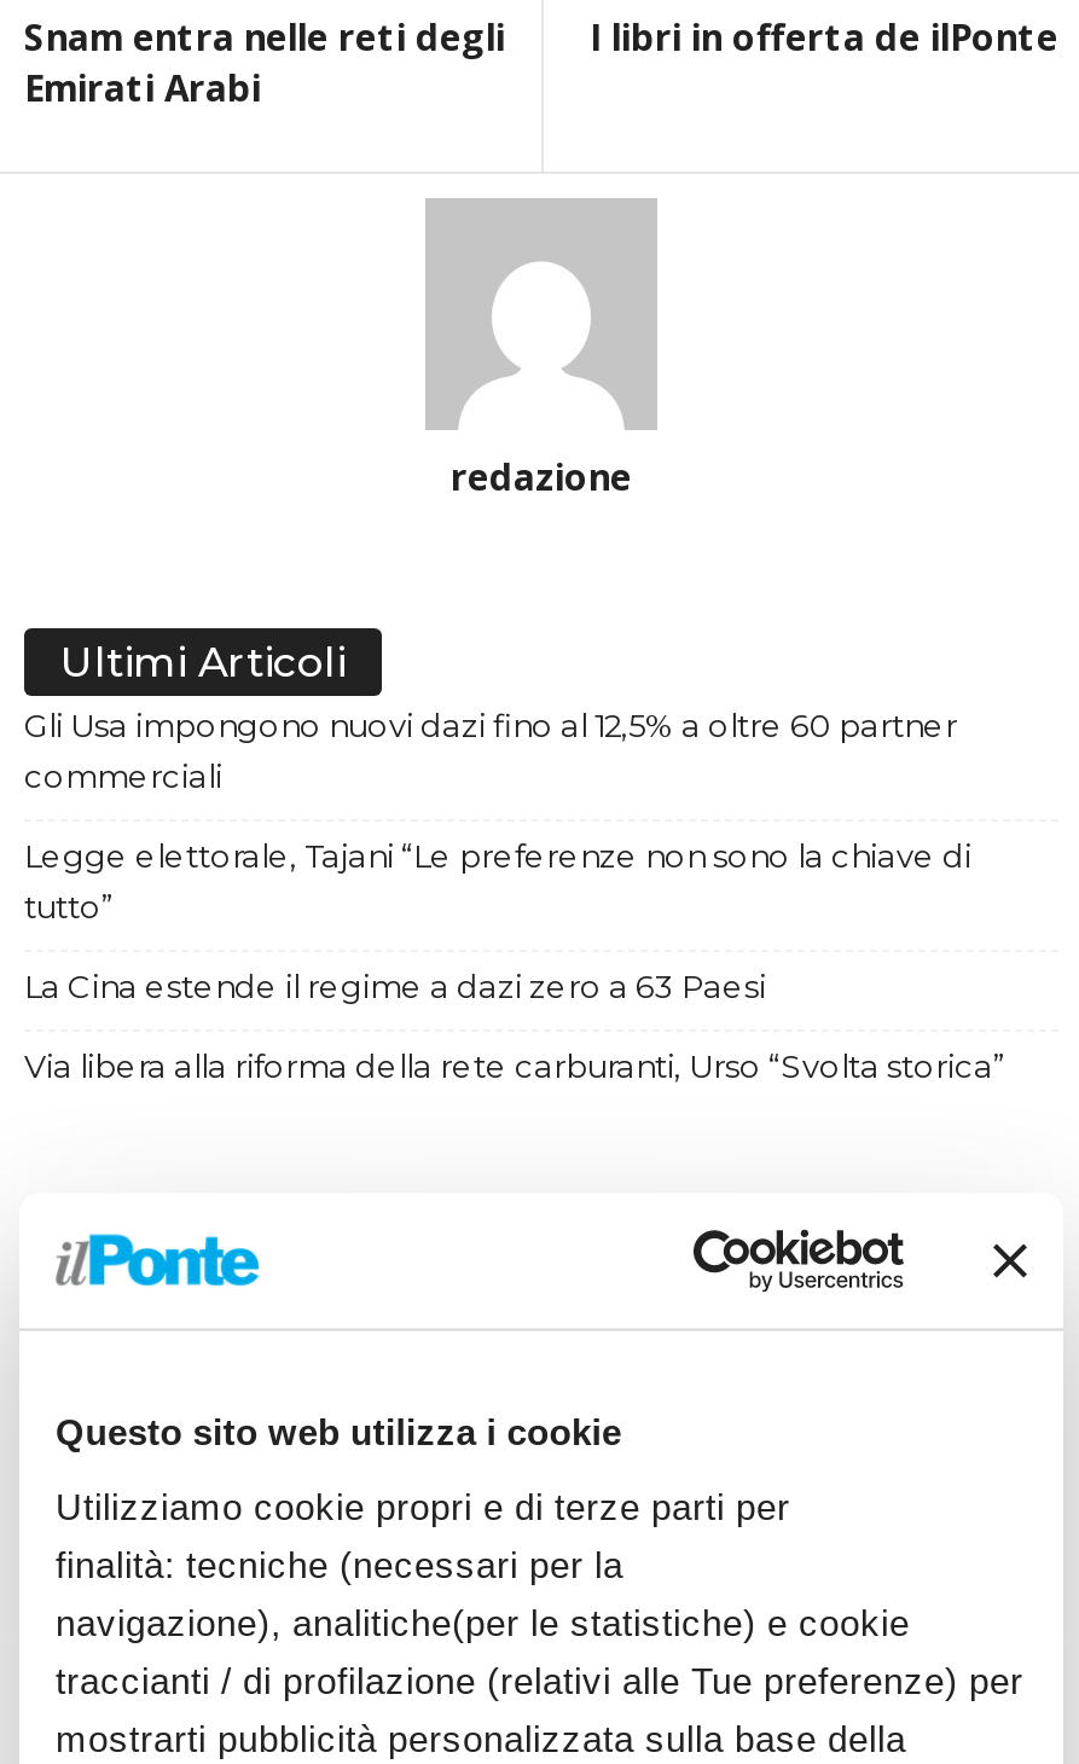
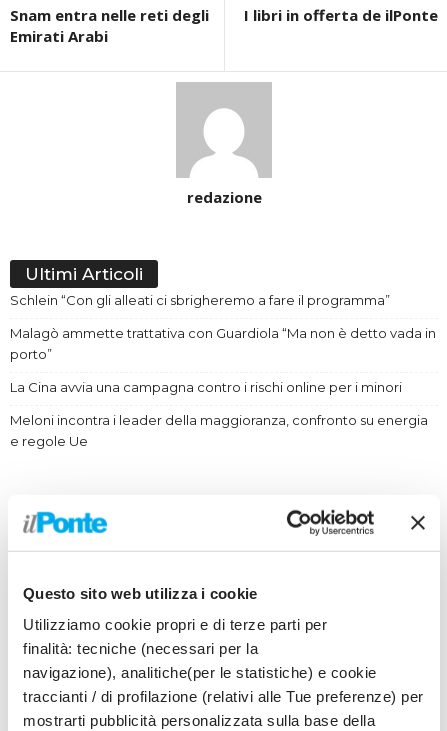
[24,706,957,795] Gli Usa impongono nuovi dazi fino al 12,5% a oltre 60 partner | commerciali -> [10,292,390,308] Schlein “Con gli alleati ci sbrigheremo a fare il programma”
[24,836,971,925] Legge elettorale, Tajani “Le preferenze non sono la chiave di | tutto” -> [10,325,436,362] Malagò ammette trattativa con Guardiola “Ma non è detto vada in | porto”
[24,967,766,1005] La Cina estende il regime a dazi zero a 63 Paesi -> [10,379,402,395] La Cina avvia una campagna contro i rischi online per i minori
[24,1046,1005,1085] Via libera alla riforma della rete carburanti, Urso “Svolta storica” -> [10,412,428,449] Meloni incontra i leader della maggioranza, confronto su energia | e regole Ue

